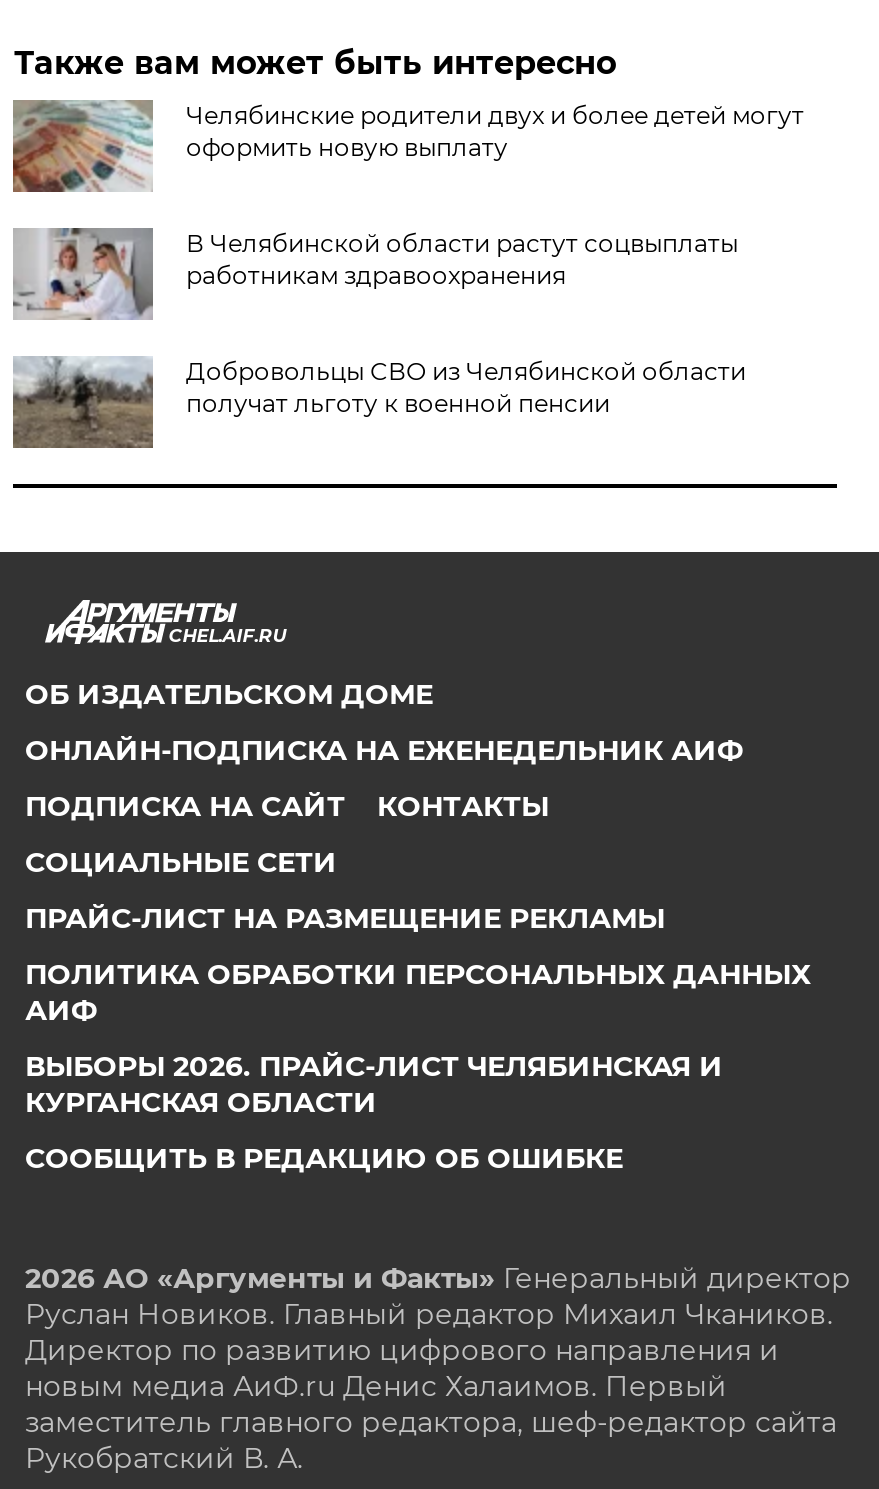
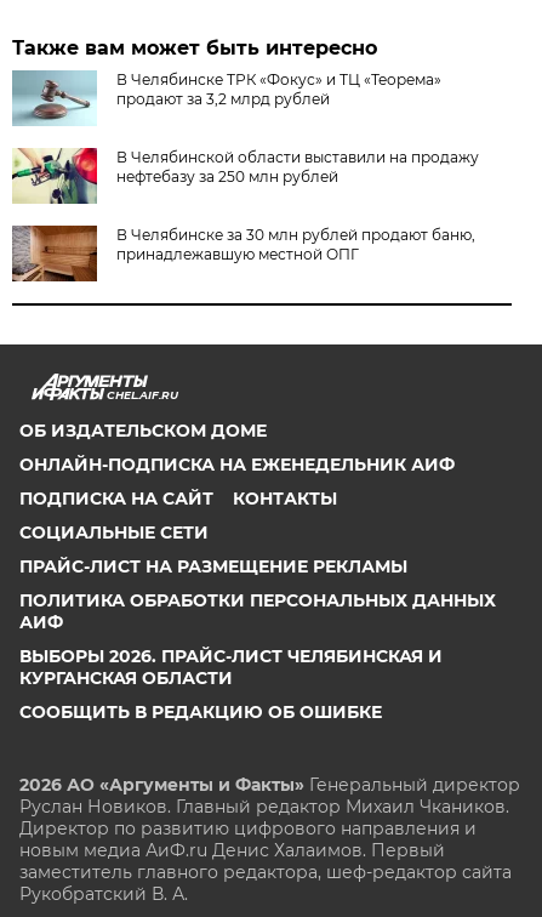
[11,98,804,194] [image] | Челябинские родители двух и более детей могут | оформить новую выплату -> [11,70,442,126] [image] | В Челябинске ТРК «Фокус» и ТЦ «Теорема» | продают за 3,2 млрд рублей
[13,226,738,320] [image] | В Челябинской области растут соцвыплаты | работникам здравоохранения -> [12,147,479,205] [image] | В Челябинской области выставили на продажу | нефтебазу за 250 млн рублей
[13,356,746,450] [image] | Добровольцы СВО из Челябинской области | получат льготу к военной пенсии -> [12,224,476,283] [image] | В Челябинске за 30 млн рублей продают баню, | принадлежавшую местной ОПГ

